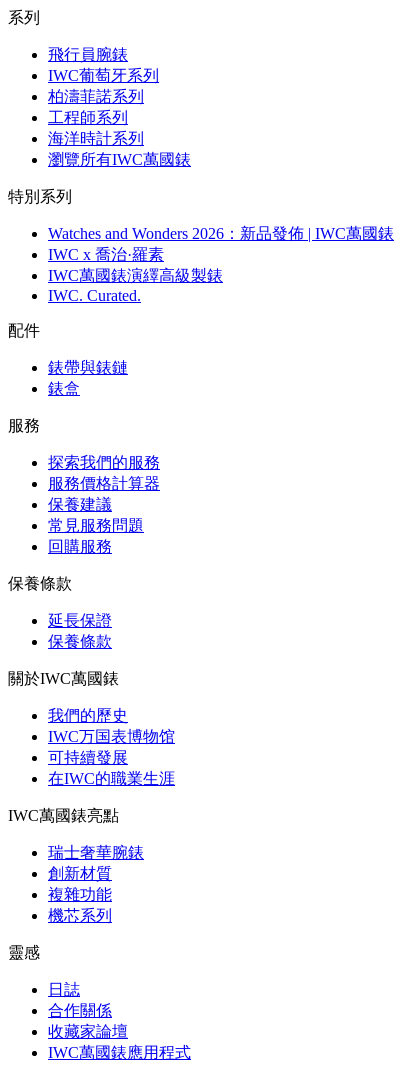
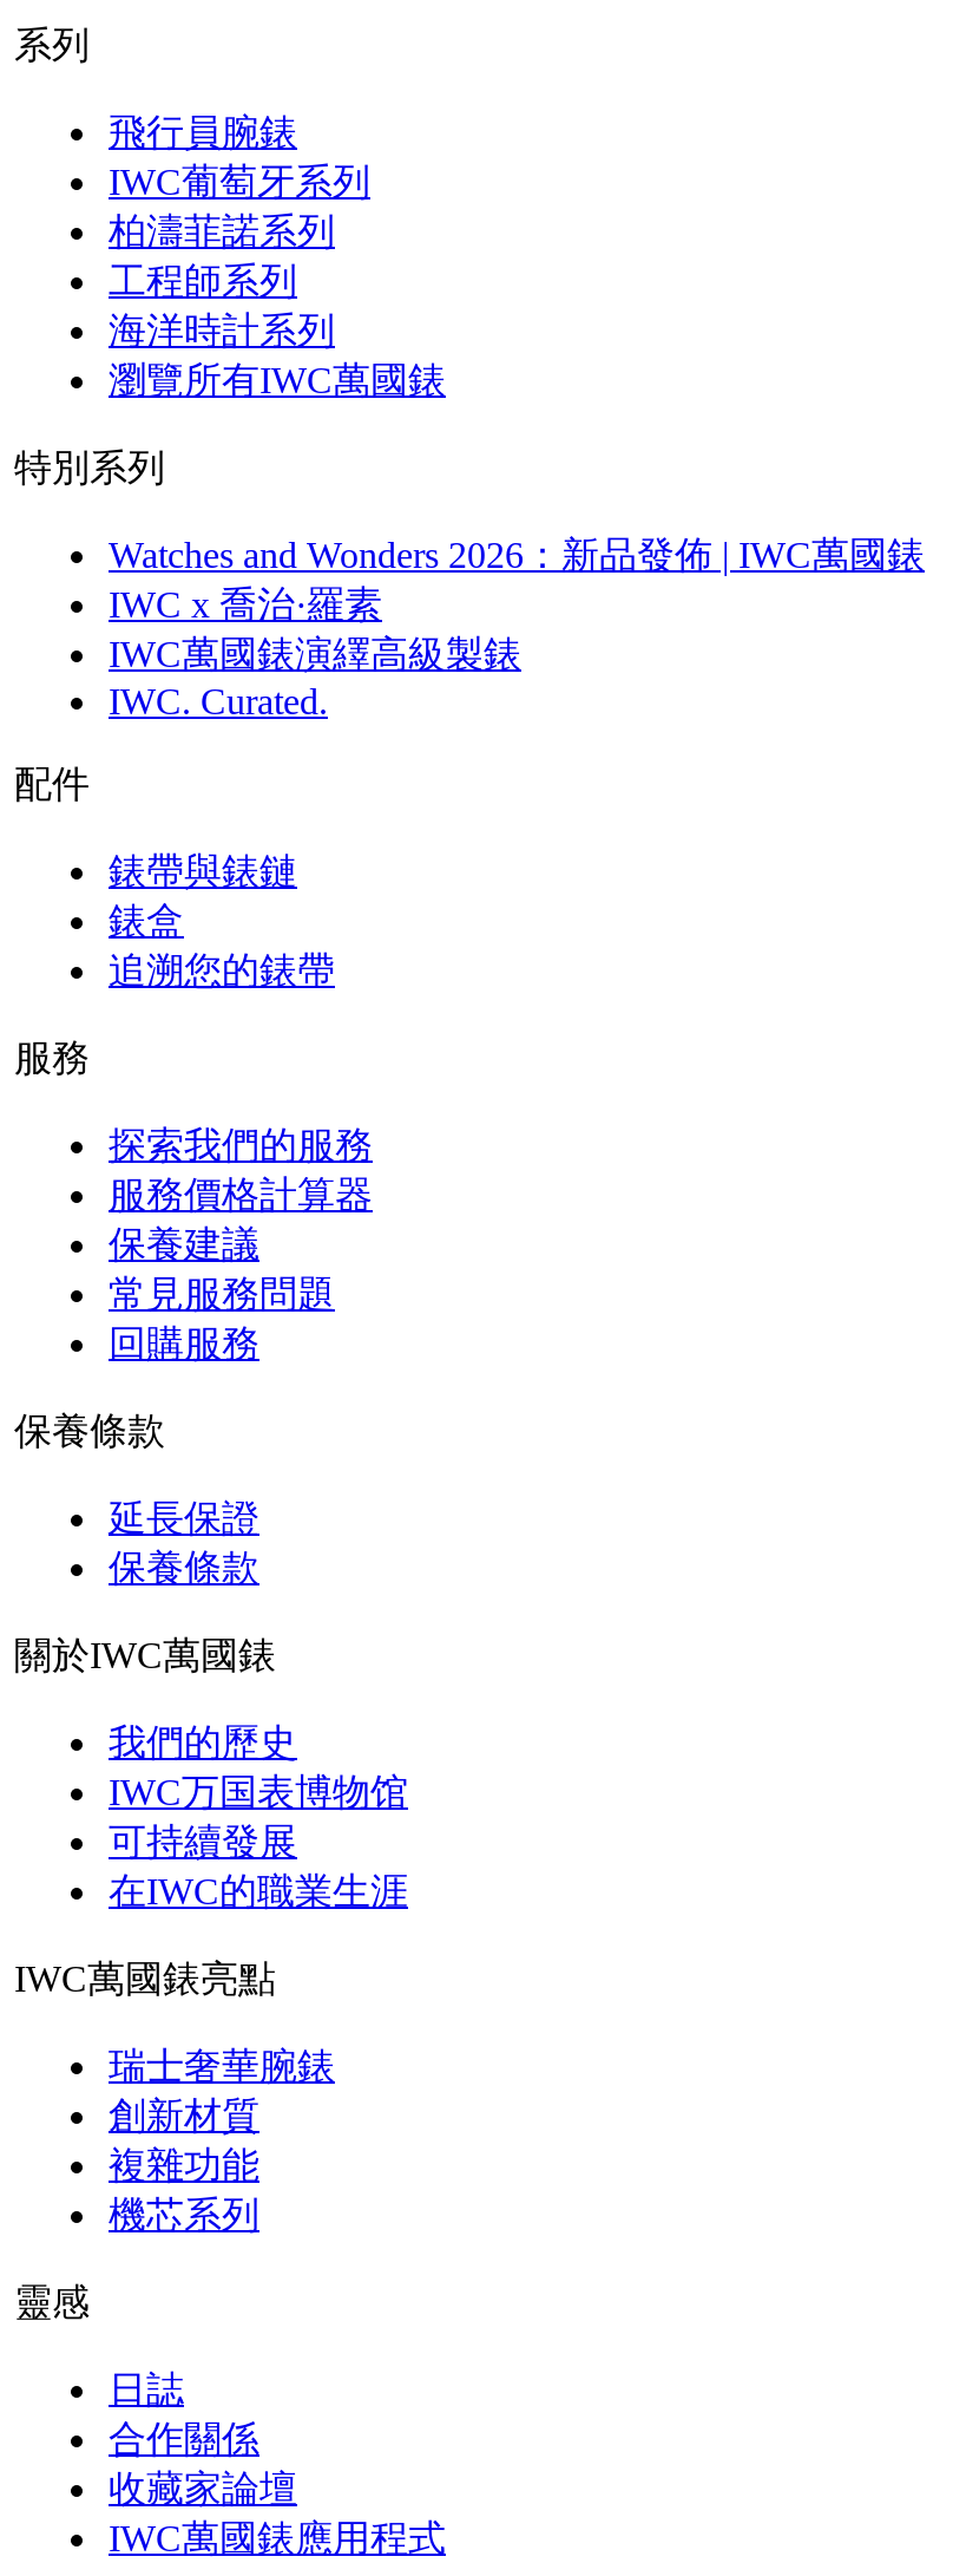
none -> [109,951,335,991] 追溯您的錶帶

